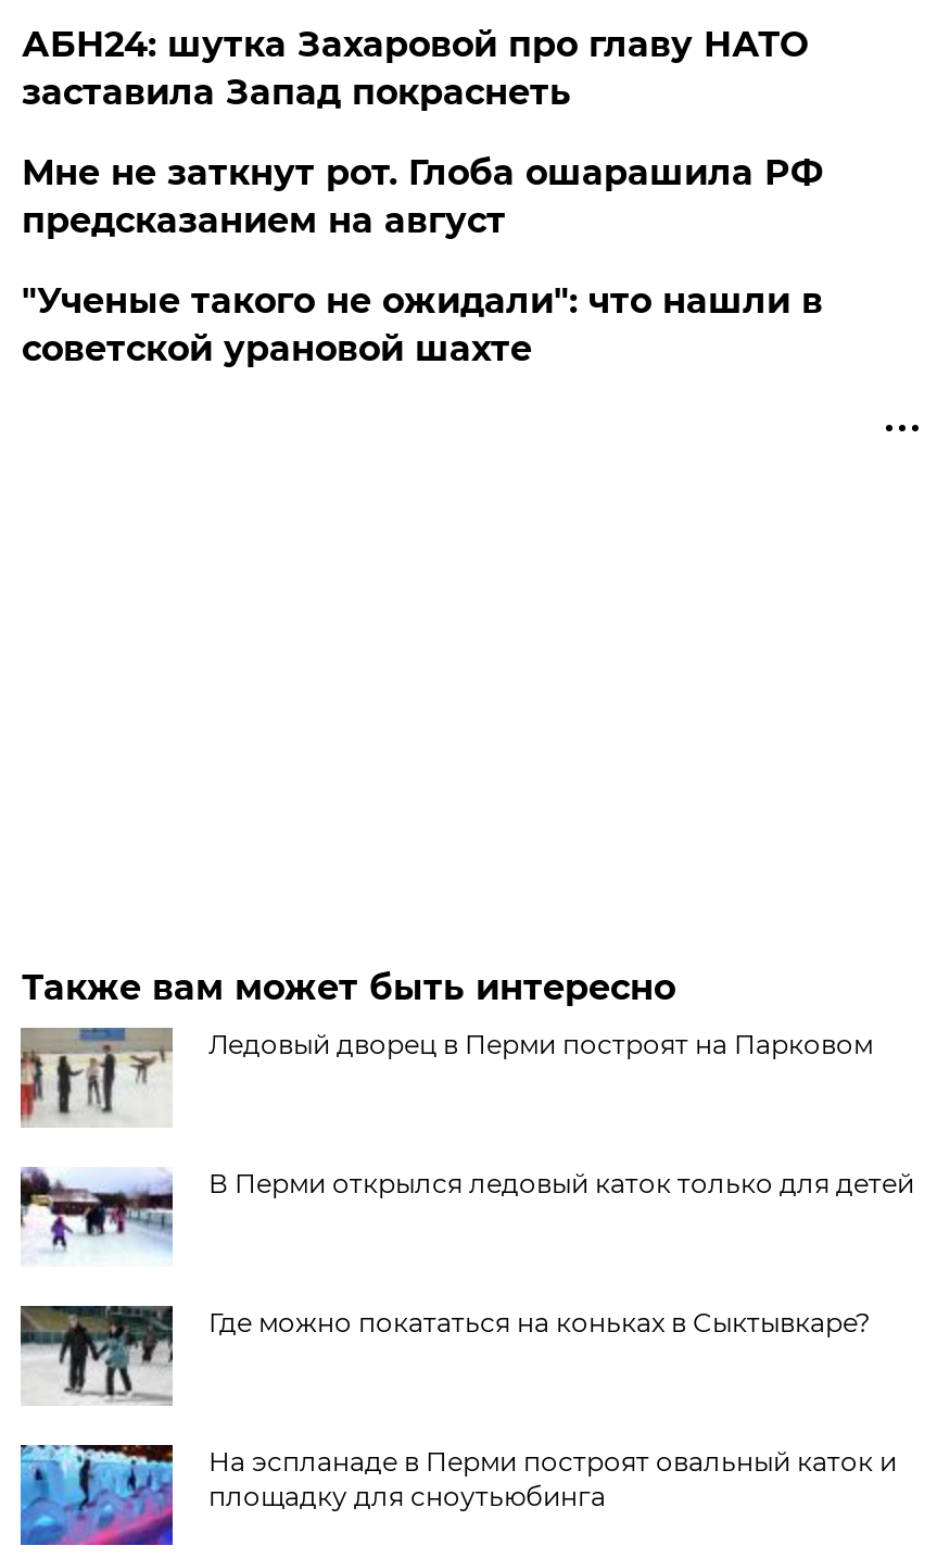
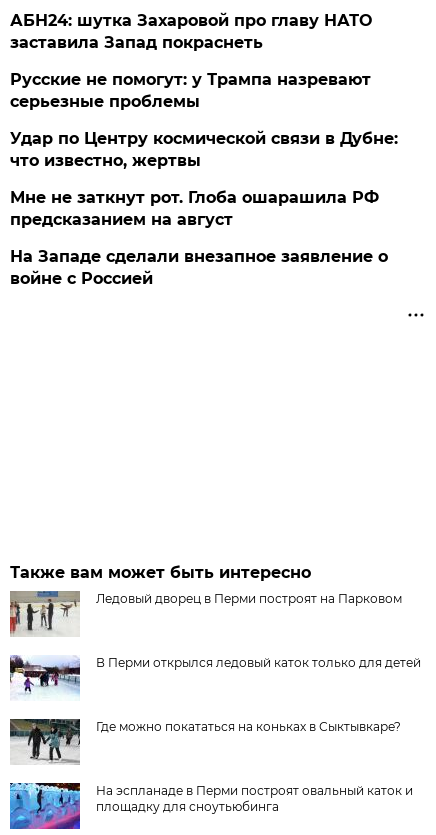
none -> [10,70,398,170] Русские не помогут: у Трампа назревают | серьезные проблемы | Удар по Центру космической связи в Дубне: | что известно, жертвы
[21,280,823,369] "Ученые такого не ожидали": что нашли в | советской урановой шахте -> [10,247,388,288] На Западе сделали внезапное заявление о | войне с Россией

